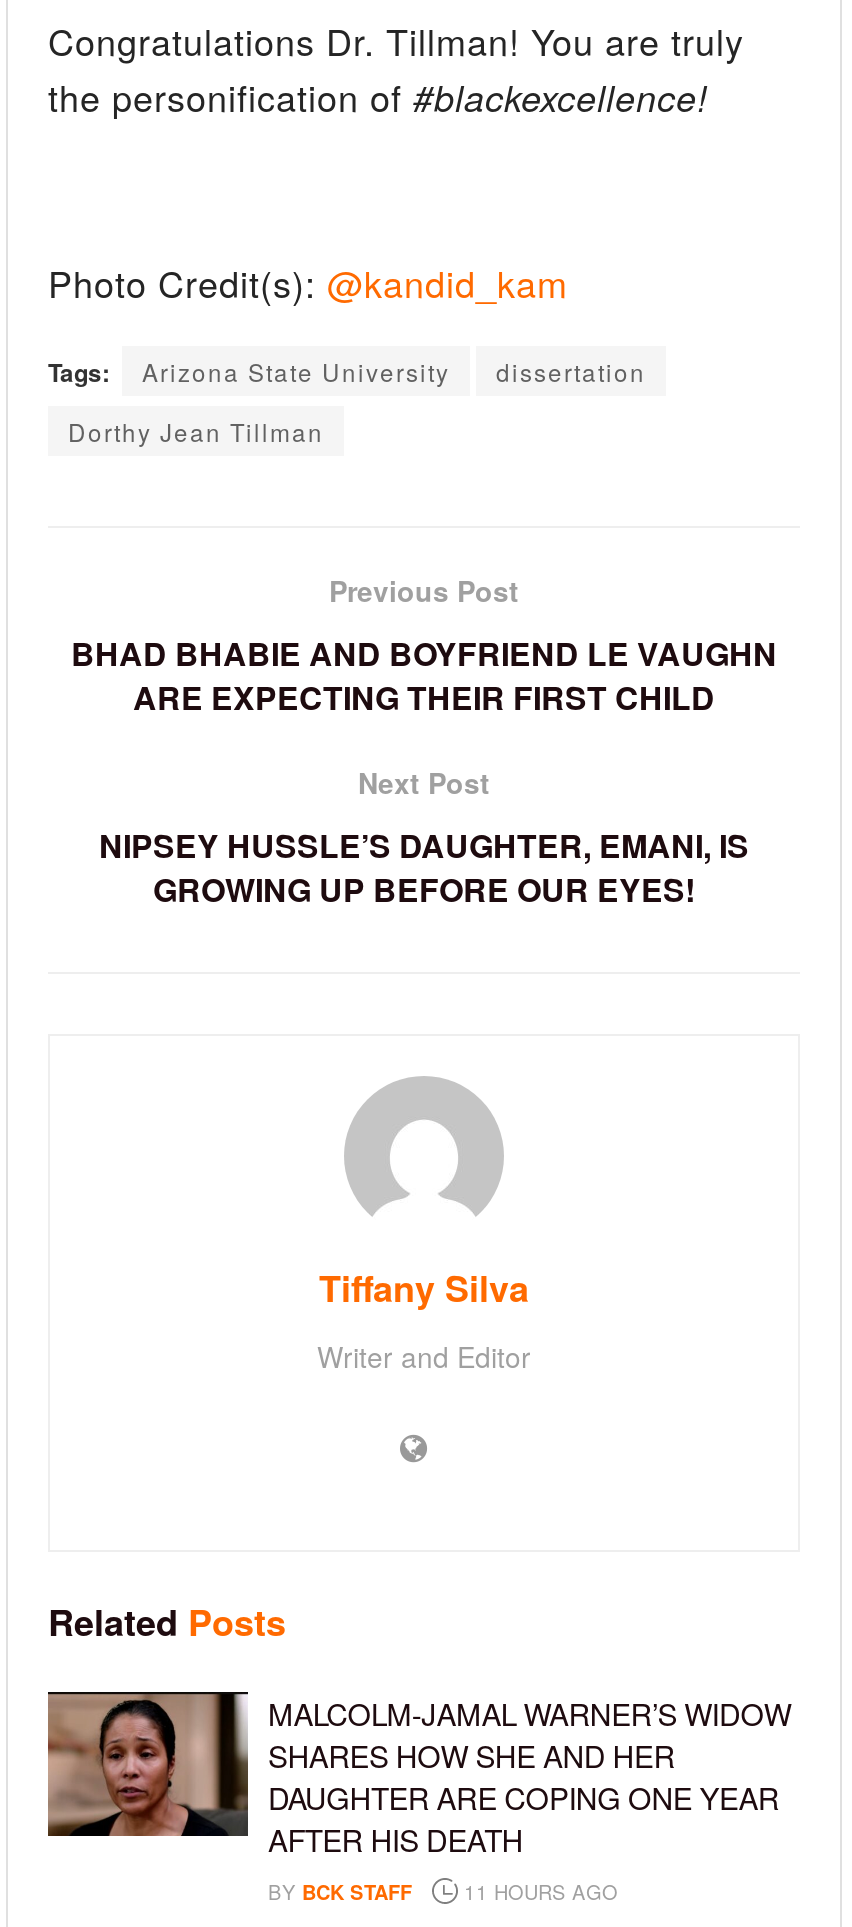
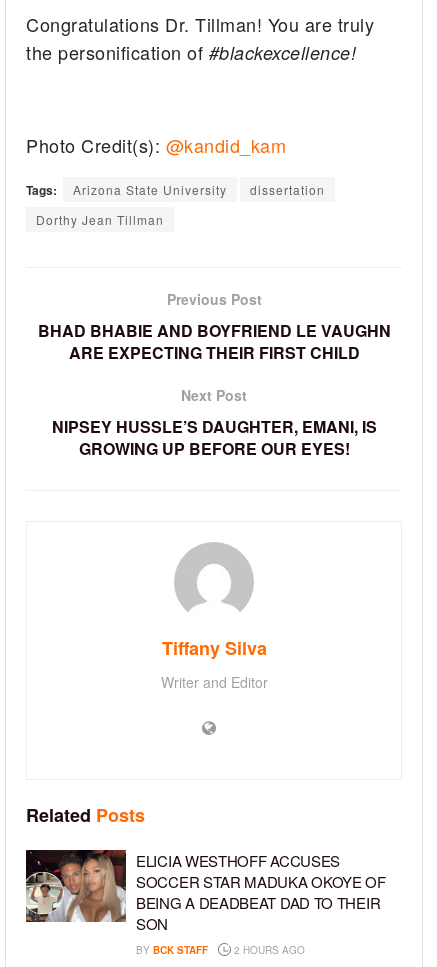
[46,1690,791,1861] [image] | MALCOLM-JAMAL WARNER’S WIDOW | SHARES HOW SHE AND HER | DAUGHTER ARE COPING ONE YEAR | AFTER HIS DEATH -> [25,849,386,934] [image] | ELICIA WESTHOFF ACCUSES | SOCCER STAR MADUKA OKOYE OF | BEING A DEADBEAT DAD TO THEIR | SON
[268,1879,618,1907] BY BCK STAFF 11 HOURS AGO -> [136,943,305,957] BY BCK STAFF 2 HOURS AGO

